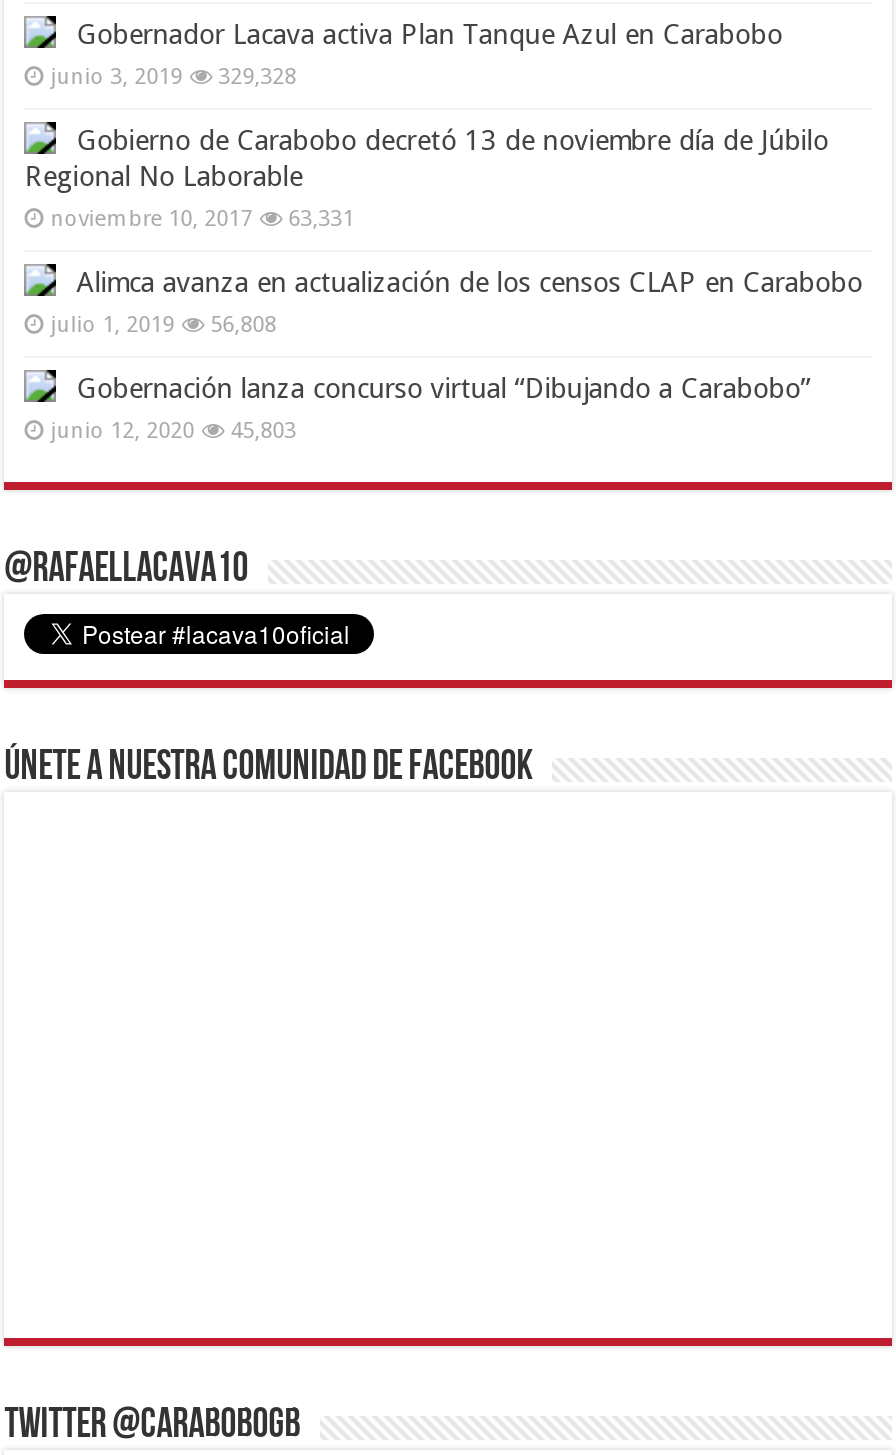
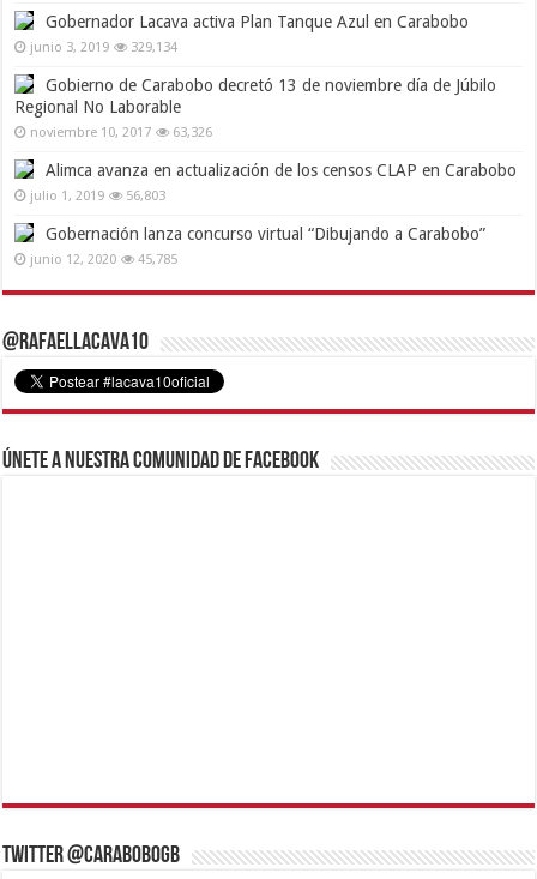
[50,63,296,89] junio 3, 2019 329,328 -> [30,39,178,55] junio 3, 2019 329,134
[50,205,354,231] noviembre 10, 2017 63,331 -> [30,124,212,140] noviembre 10, 2017 63,326
[50,311,276,337] julio 1, 2019 56,808 -> [30,188,166,203] julio 1, 2019 56,803
[50,417,296,443] junio 12, 2020 45,803 -> [30,251,178,267] junio 12, 2020 45,785

